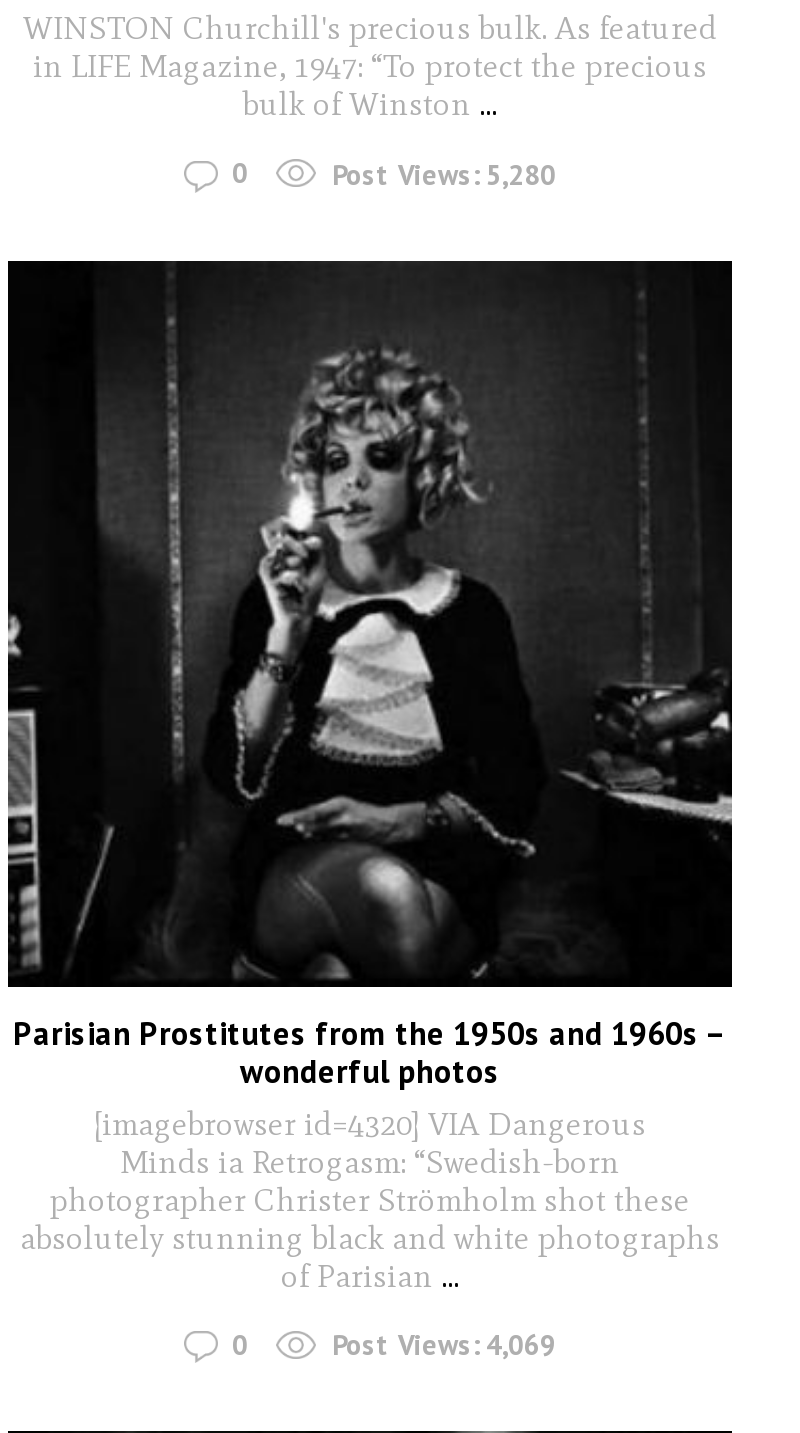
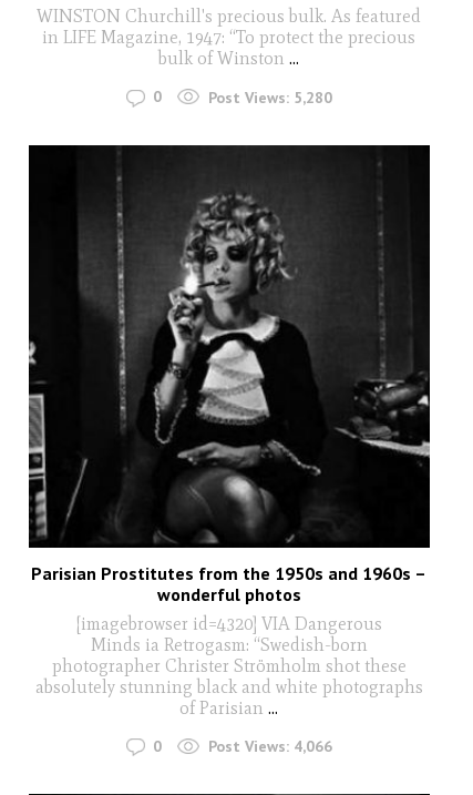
[332,1327,556,1363] Post Views: 4,069 -> [208,736,332,756] Post Views: 4,066

